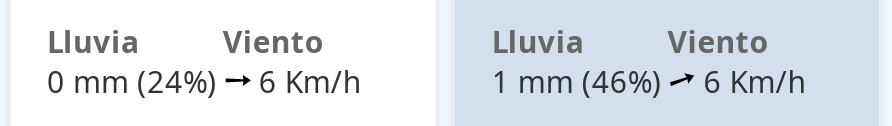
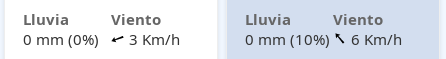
[47,61,217,101] 0 mm (24%) -> [23,29,99,49] 0 mm (0%)
[251,61,361,101] 6 Km/h -> [125,29,180,49] 3 Km/h
[492,61,805,101] 1 mm (46%) 6 Km/h -> [245,29,402,49] 0 mm (10%) 6 Km/h

